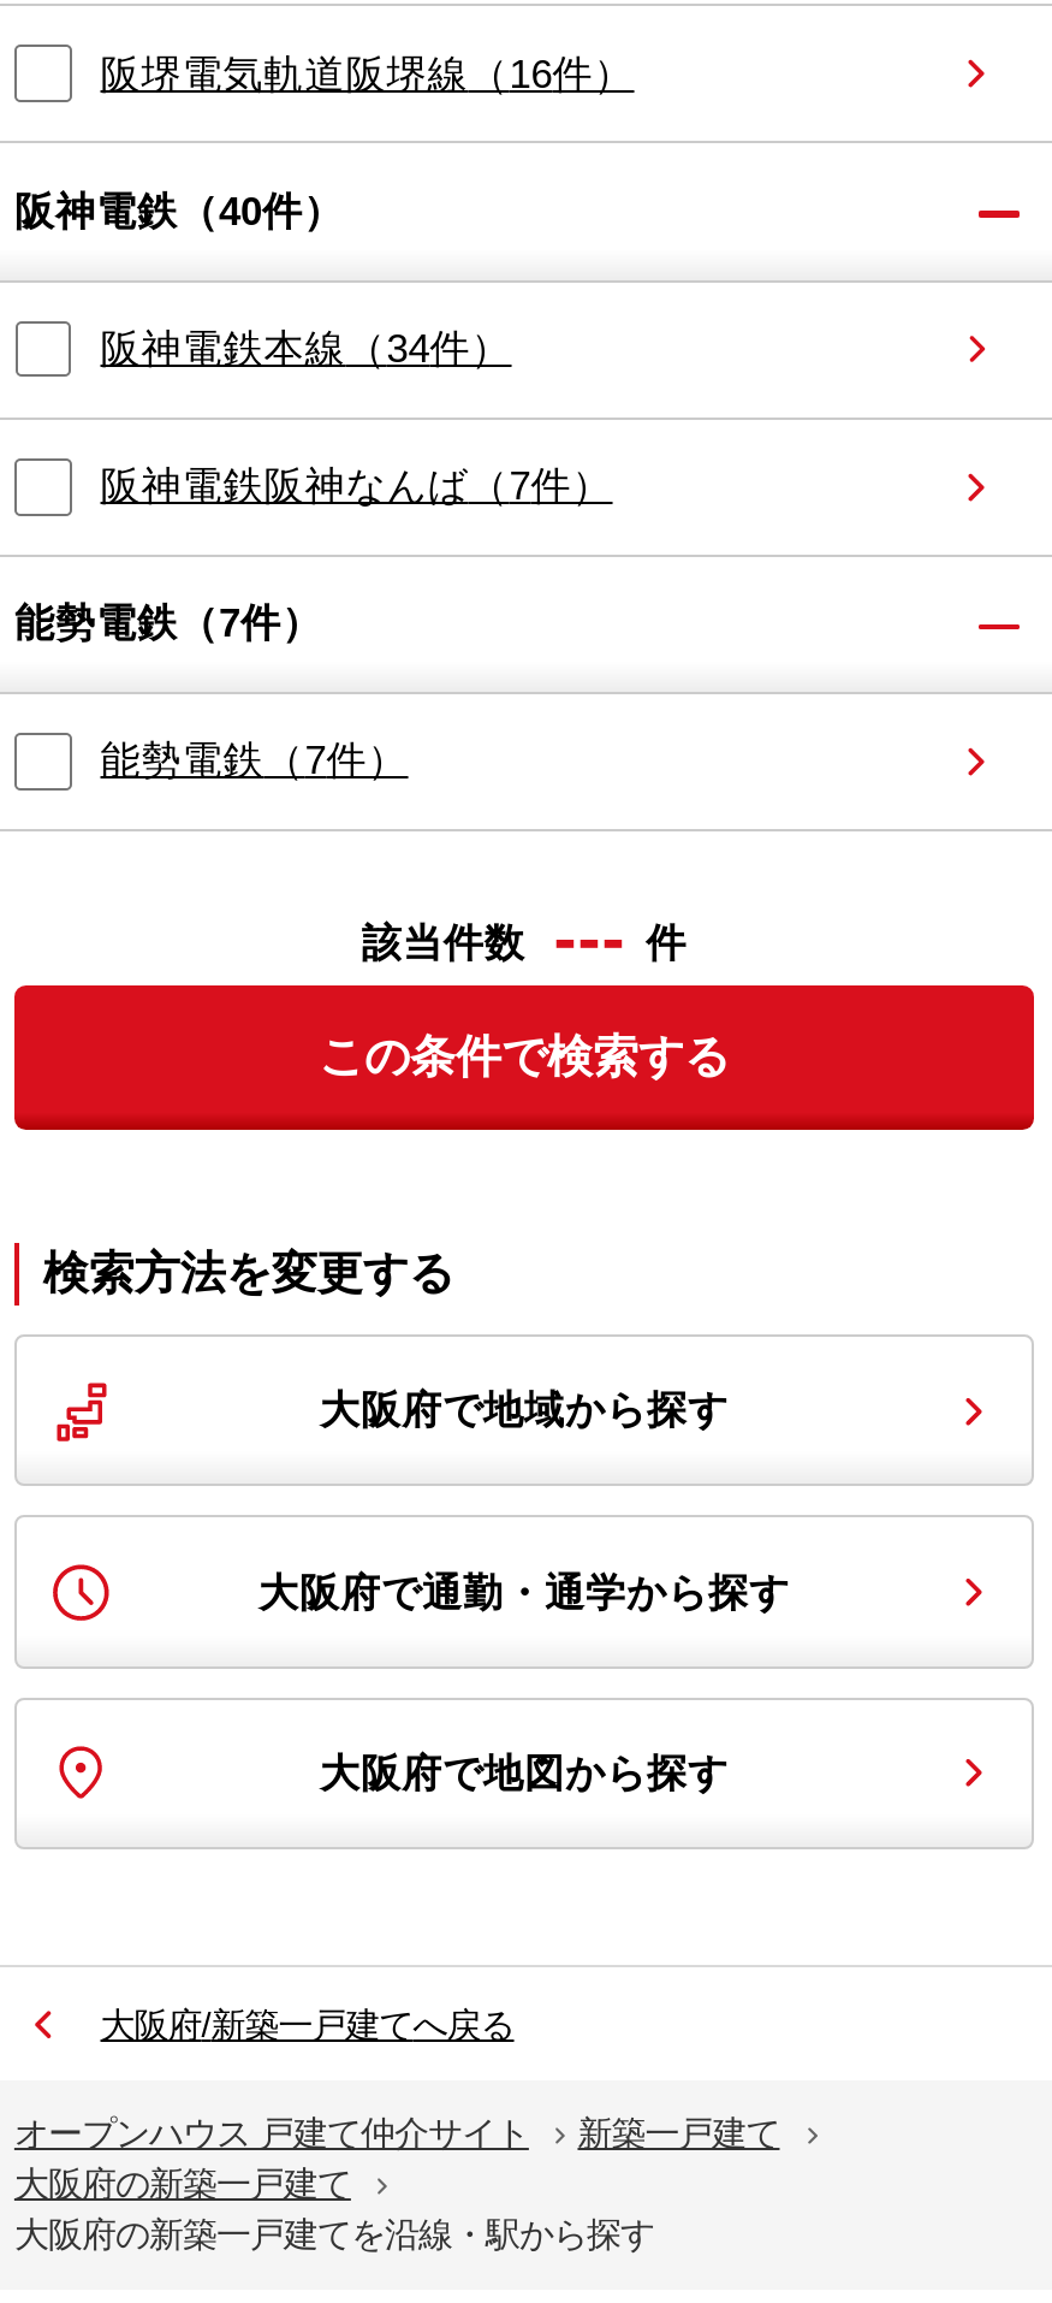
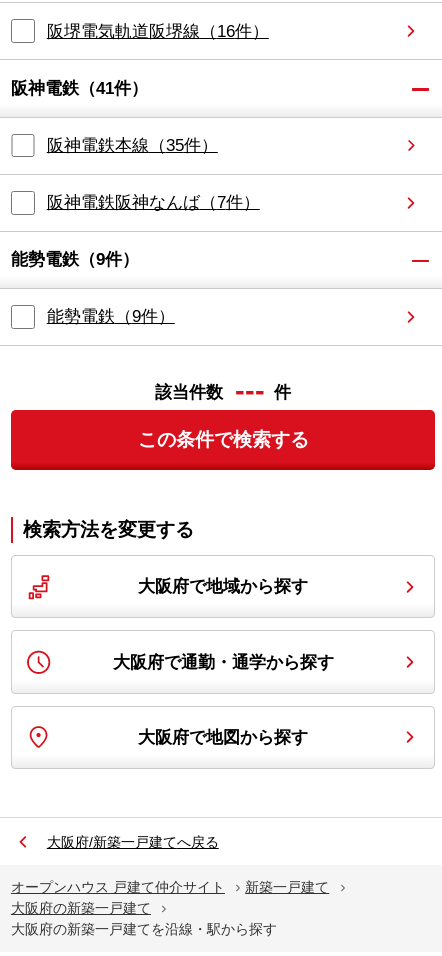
[14,188,344,234] 阪神電鉄（40件） -> [11,79,148,98] 阪神電鉄（41件）
[101,326,512,372] 阪神電鉄本線（34件） -> [47,136,218,155] 阪神電鉄本線（35件）
[14,601,322,647] 能勢電鉄（7件） -> [11,250,139,269] 能勢電鉄（9件）
[101,739,408,784] 能勢電鉄（7件） -> [47,307,175,326] 能勢電鉄（9件）

